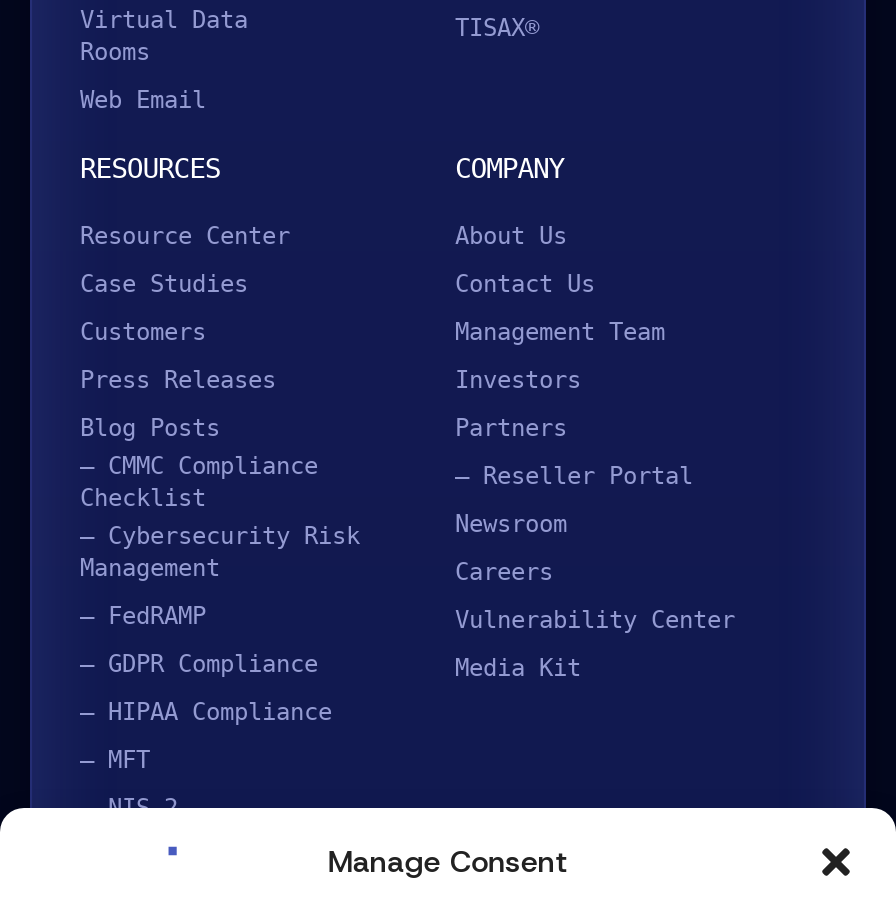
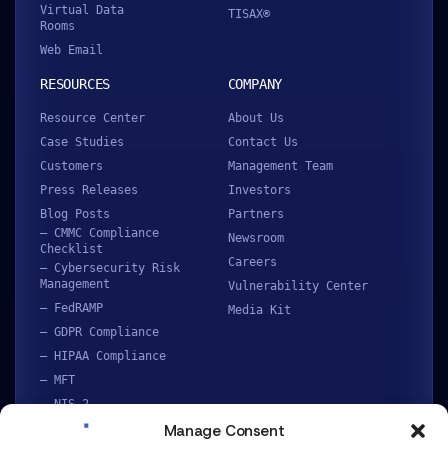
[455,462,693,490] – Reseller Portal -> none
moved [455,510,735,682] -> [227,231,367,317]: Newsroom | Careers | Vulnerability Center | Media Kit

